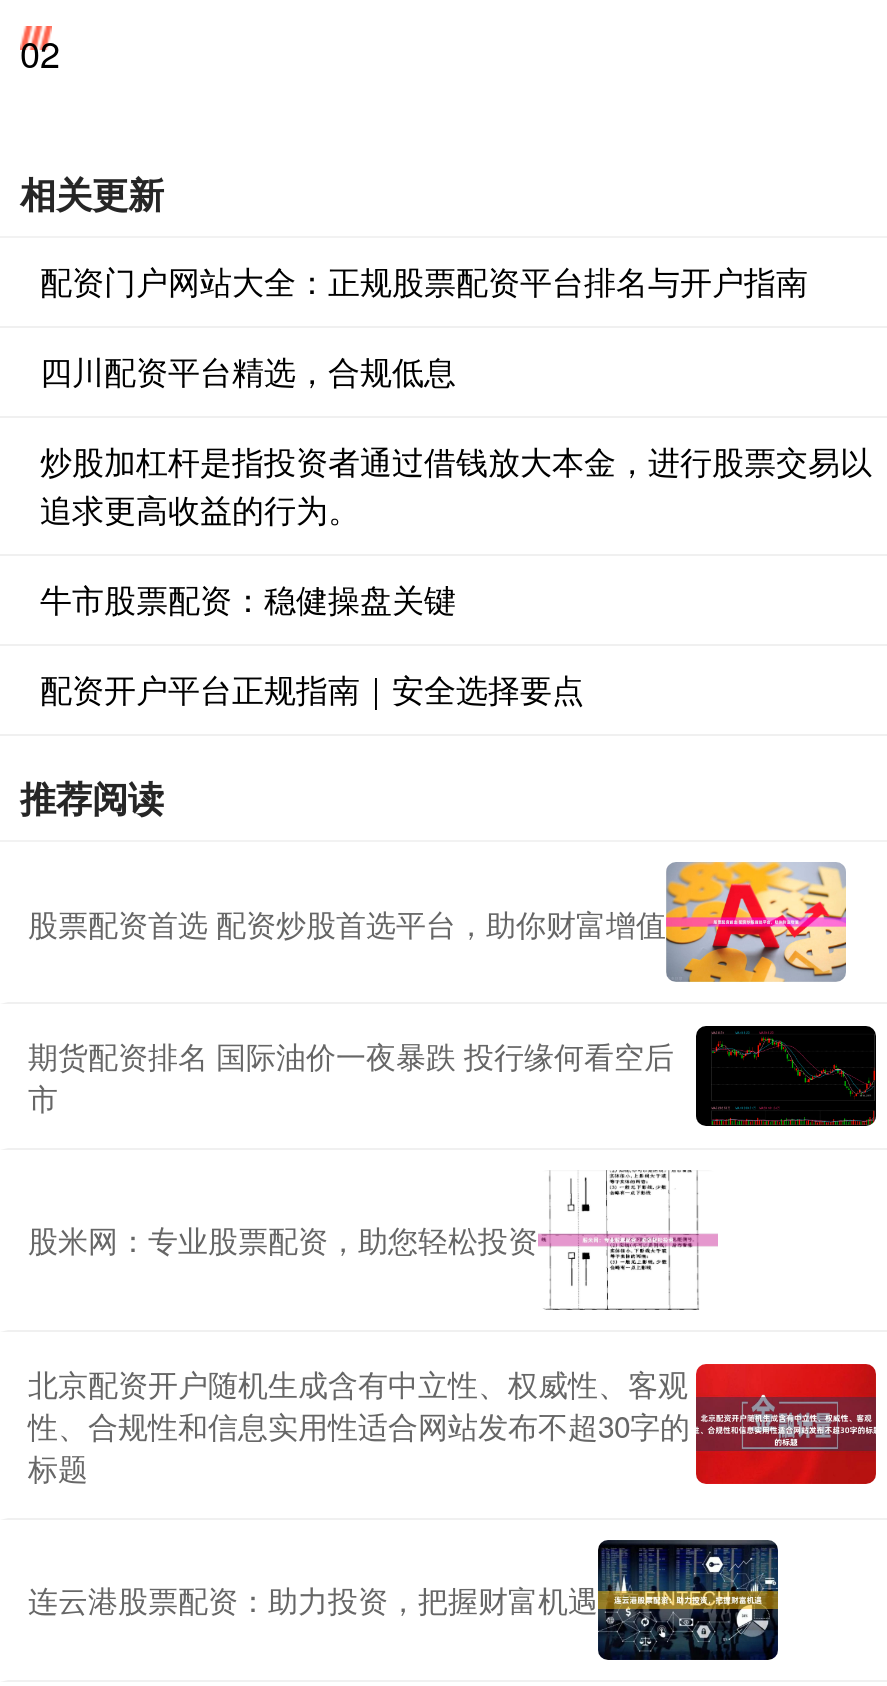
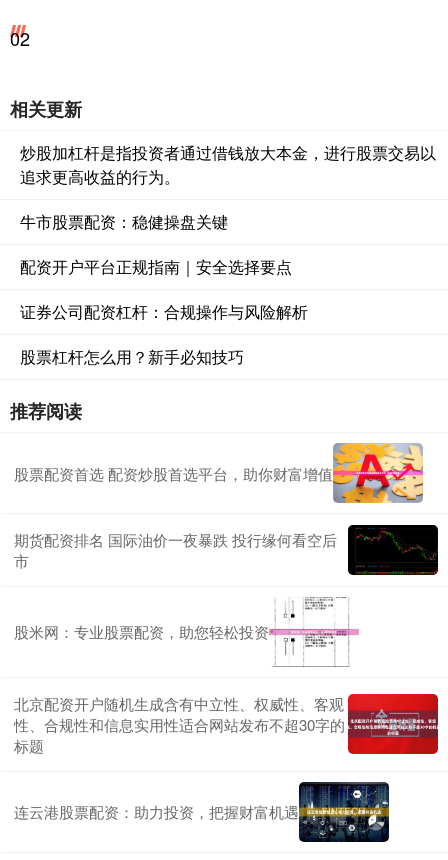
[40,258,808,394] 配资门户网站大全：正规股票配资平台排名与开户指南 | 四川配资平台精选，合规低息 -> none
moved [40,438,872,712] -> [20,141,436,278]: 炒股加杠杆是指投资者通过借钱放大本金，进行股票交易以 | 追求更高收益的行为。 | 牛市股票配资：稳健操盘关键 | 配资开户平台正规指南｜安全选择要点
none -> [20,300,308,368] 证券公司配资杠杆：合规操作与风险解析 | 股票杠杆怎么用？新手必知技巧

